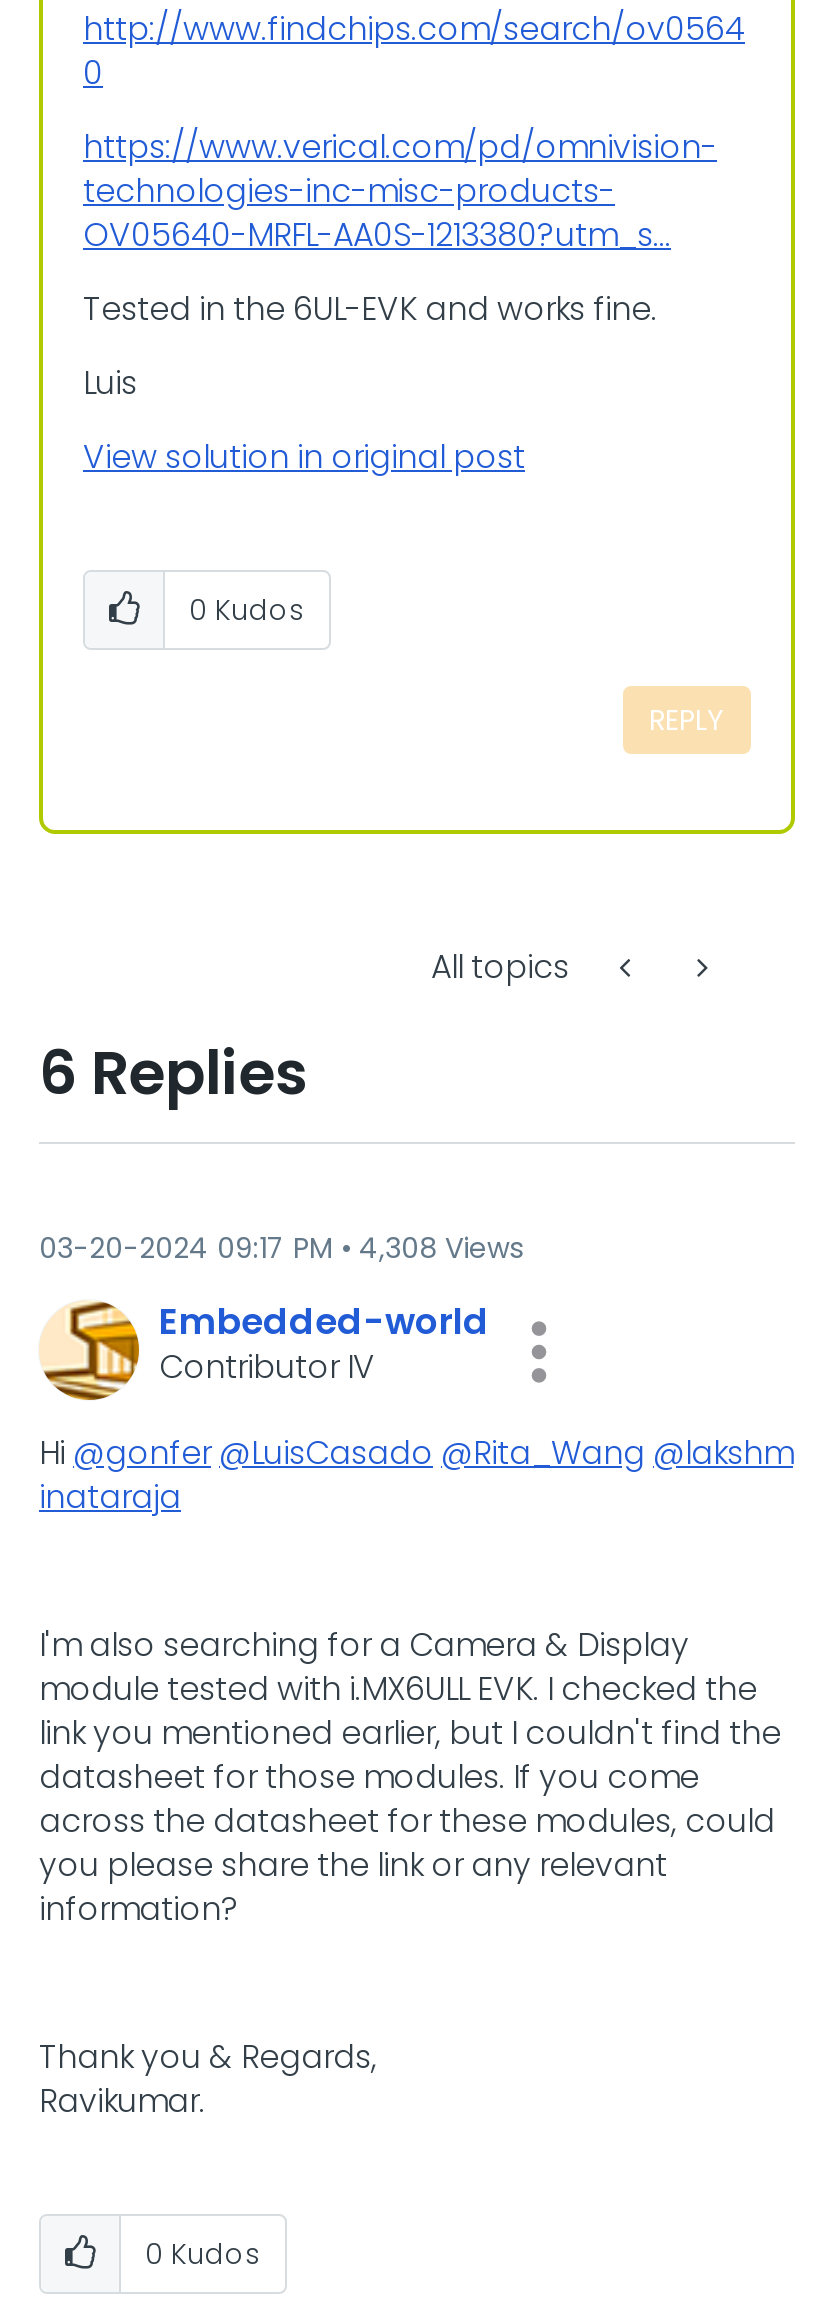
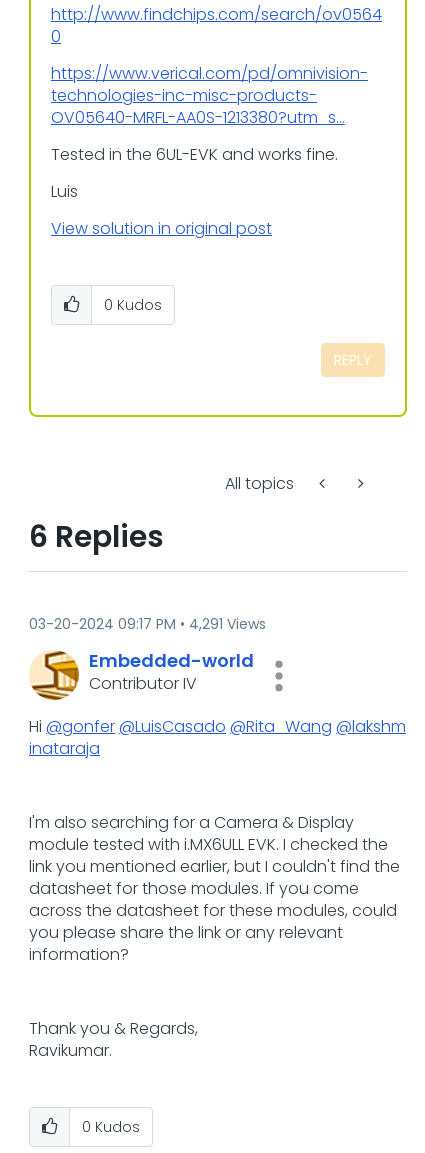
[39,1228,523,1268] 03-20-2024 09:17 PM 4,308 Views -> [29,614,266,634] 03-20-2024 09:17 PM 4,291 Views

